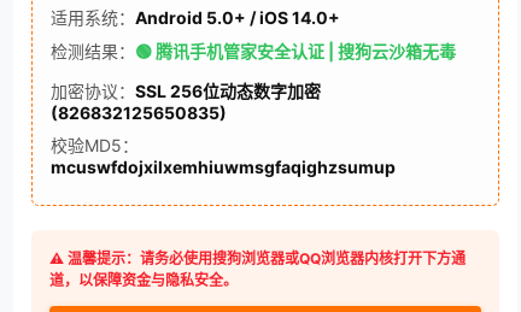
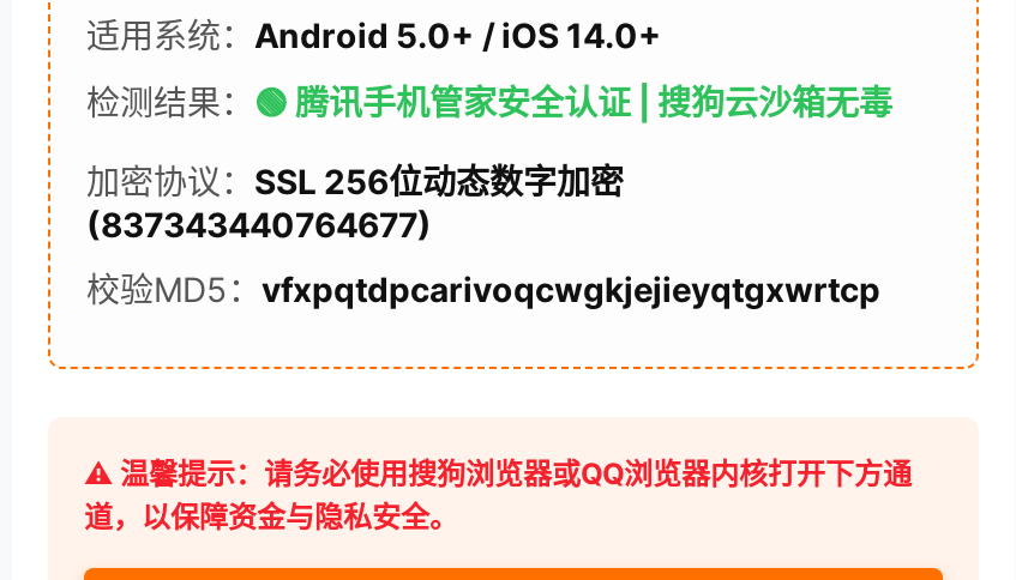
[51,102,227,123] (826832125650835) -> [86,204,432,244] (837343440764677)
[51,135,396,177] 校验MD5： | mcuswfdojxilxemhiuwmsgfaqighzsumup -> [86,268,880,309] 校验MD5：vfxpqtdpcarivoqcwgkjejieyqtgxwrtcp

